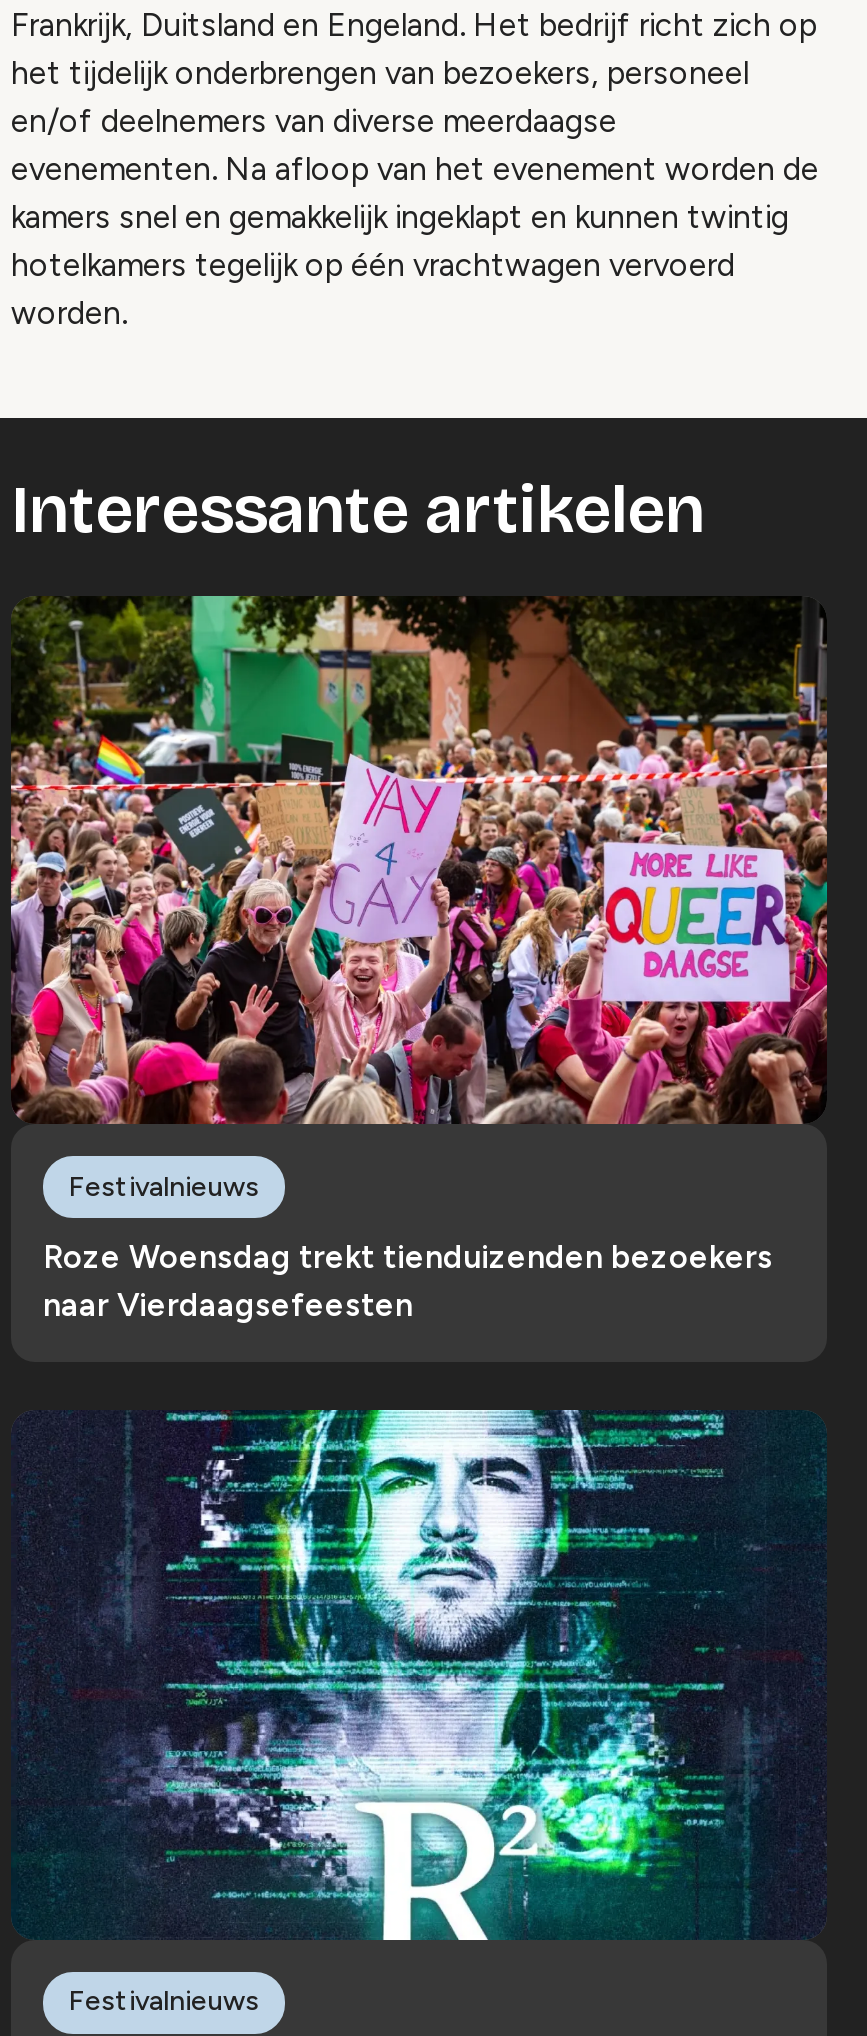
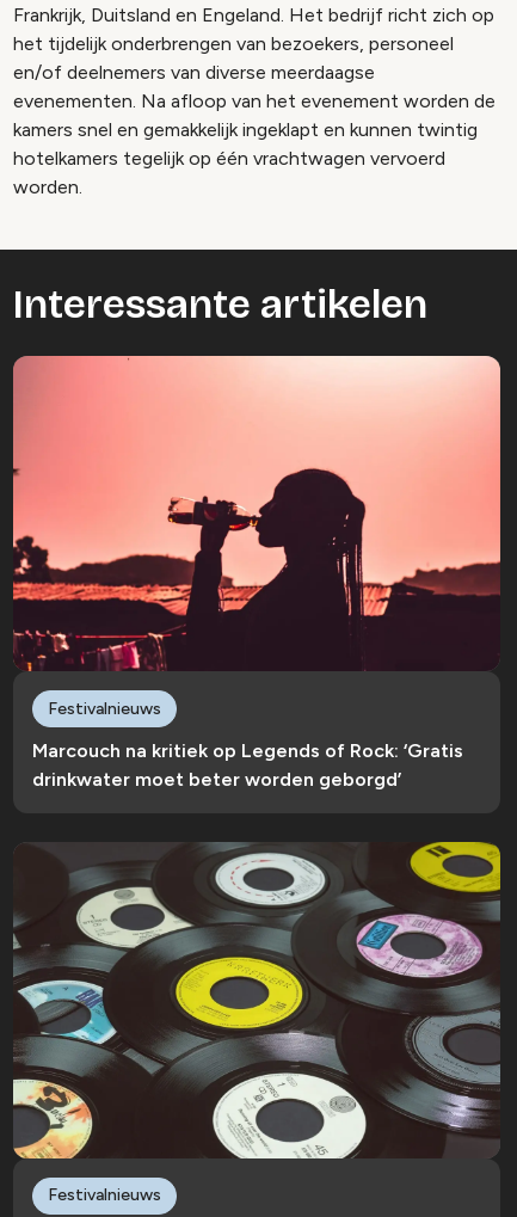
[9,594,829,1126] [image] -> [12,355,501,672] [image]
[43,1239,773,1325] Roze Woensdag trekt tienduizenden bezoekers | naar Vierdaagsefeesten -> [32,740,463,791] Marcouch na kritiek op Legends of Rock: ‘Gratis | drinkwater moet beter worden geborgd’
[11,1408,827,1942] [image] -> [12,841,501,1160] [image]

